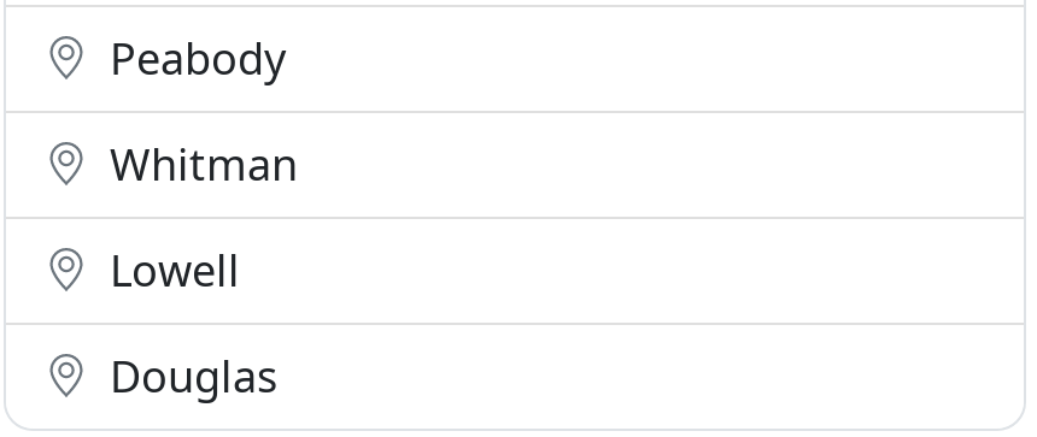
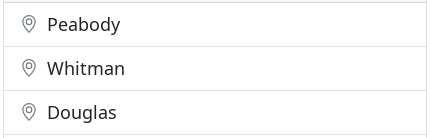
[98,242,240,300] Lowell -> none

